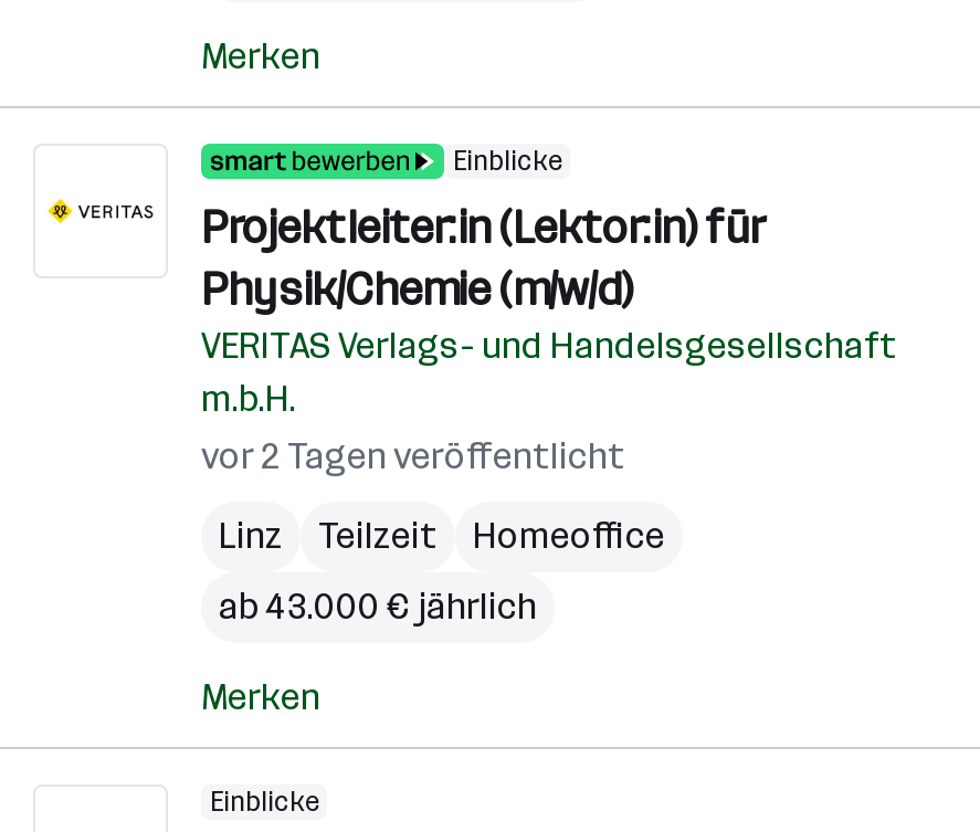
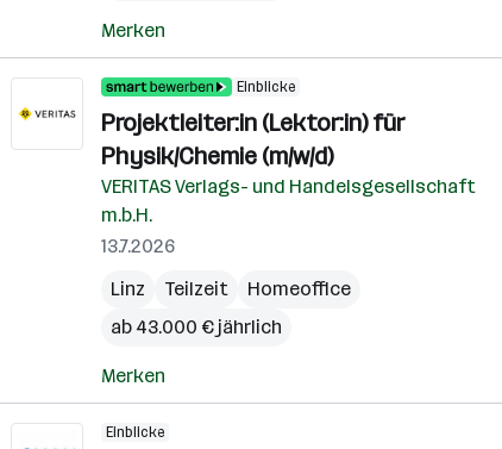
[201,435,625,477] vor 2 Tagen veröffentlicht -> [101,235,175,257] 13.7.2026

